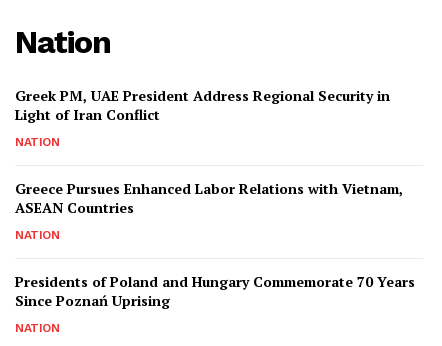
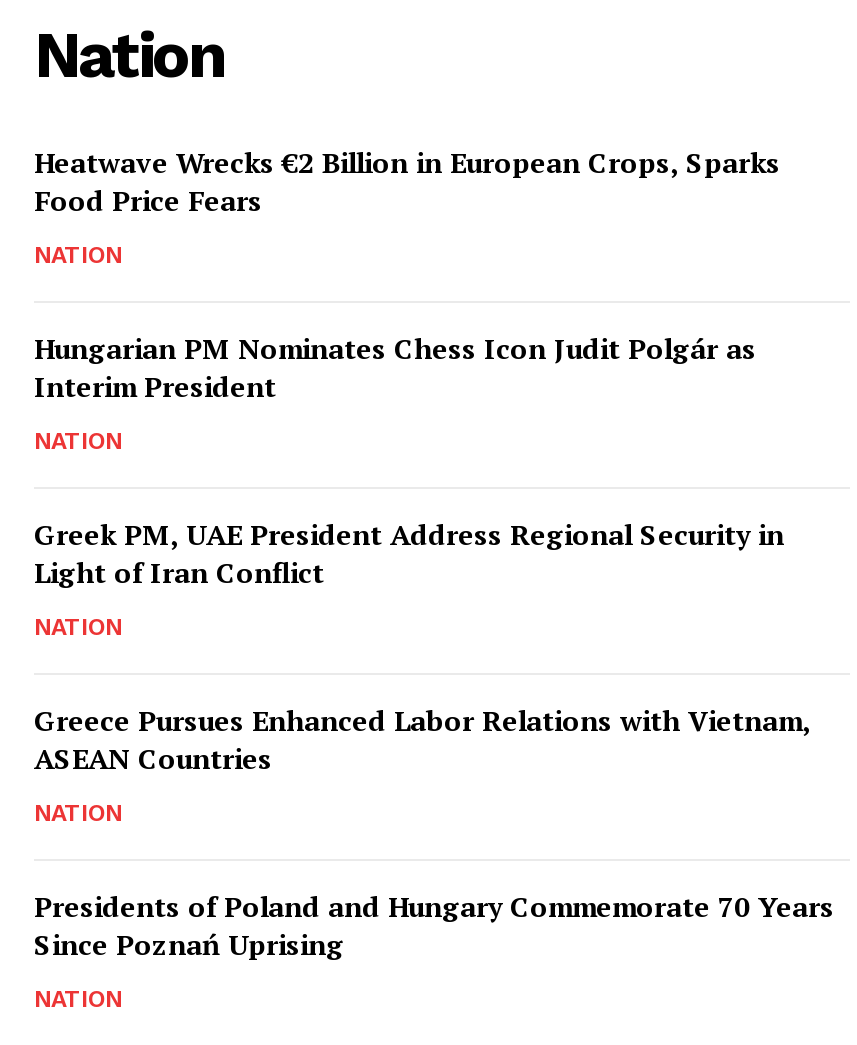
none -> [34,142,780,454] Heatwave Wrecks €2 Billion in European Crops, Sparks | Food Price Fears | NATION | Hungarian PM Nominates Chess Icon Judit Polgár as | Interim President | NATION

